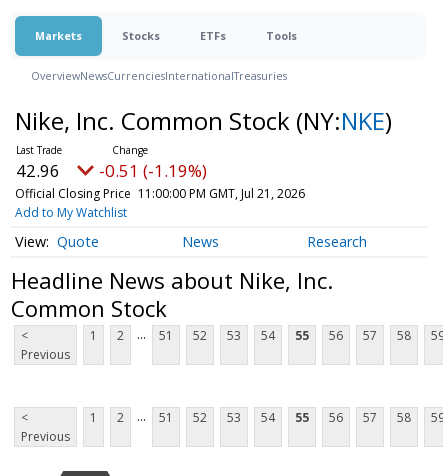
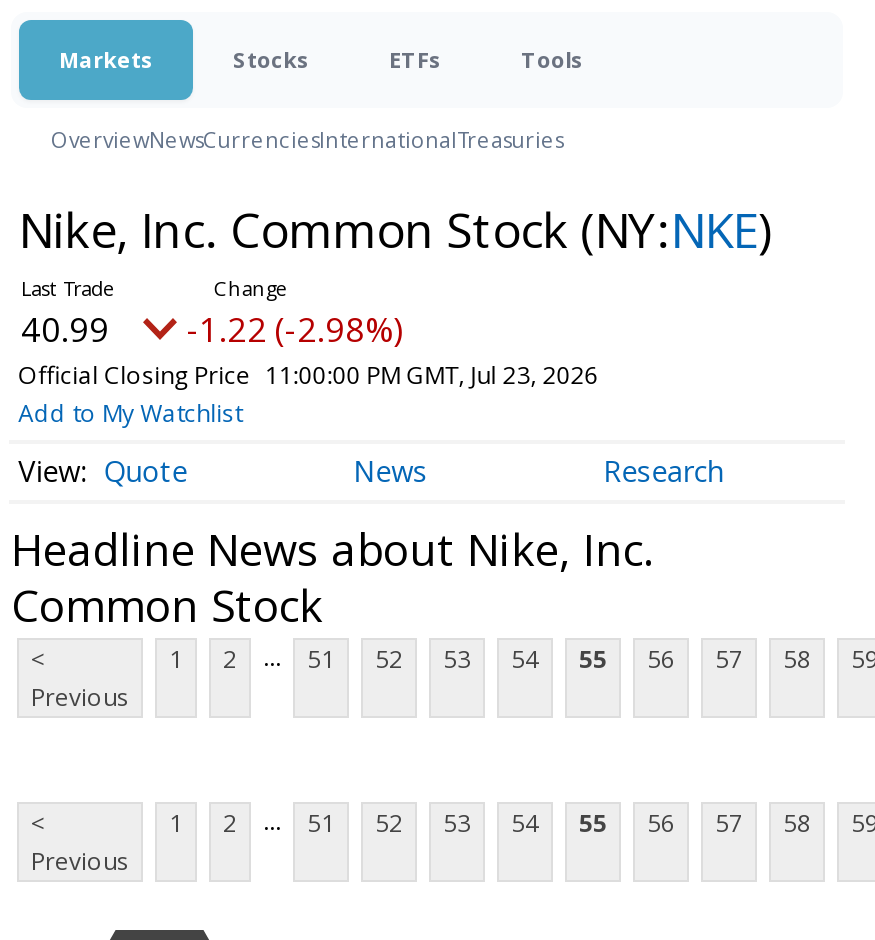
[16,159,60,182] 42.96 -> [21,306,109,352] 40.99
[99,159,207,182] -0.51 (-1.19%) -> [187,306,403,352] -1.22 (-2.98%)
[15,185,305,202] Official Closing Price 11:00:00 PM GMT, Jul 21, 2026 -> [18,358,599,392] Official Closing Price 11:00:00 PM GMT, Jul 23, 2026

